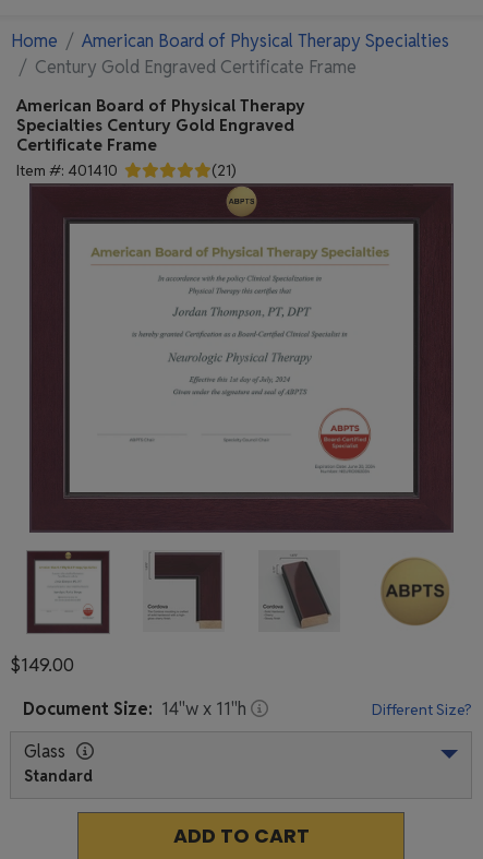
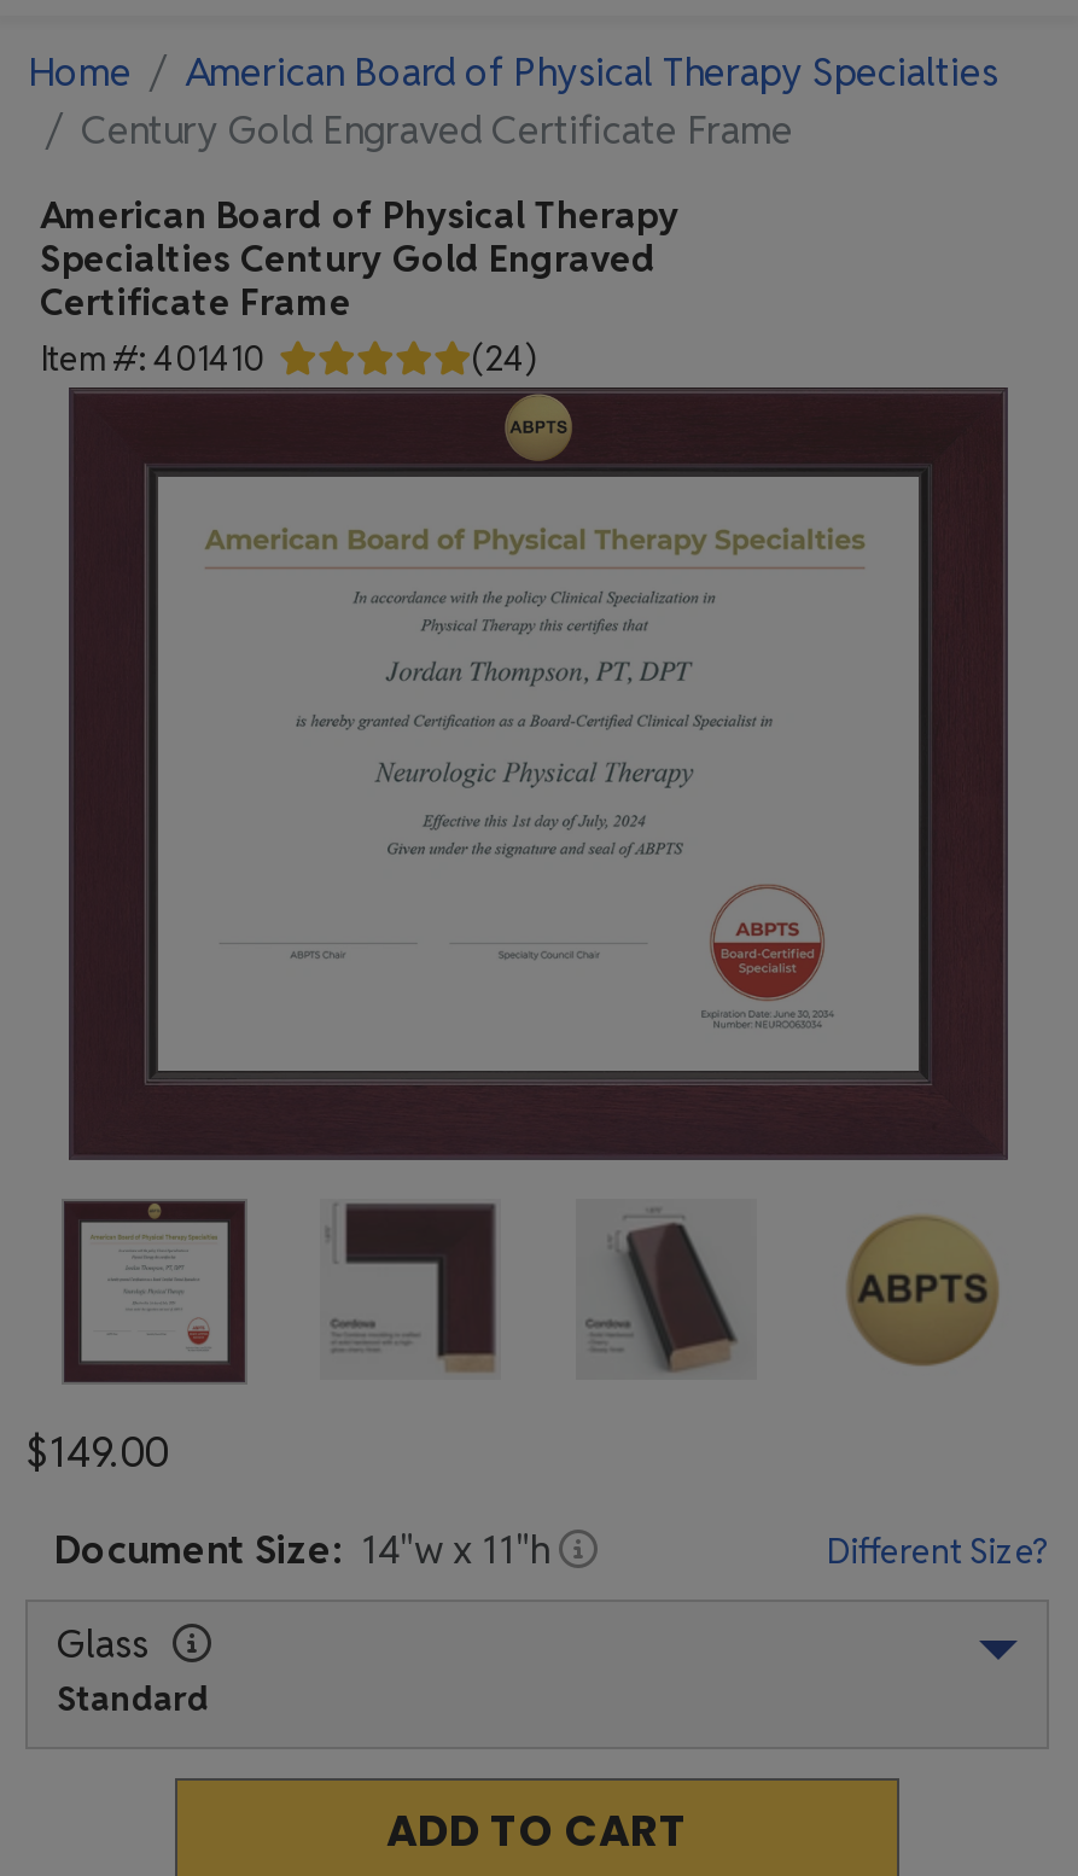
[212,160,237,180] (21) -> [472,337,537,380] (24)

